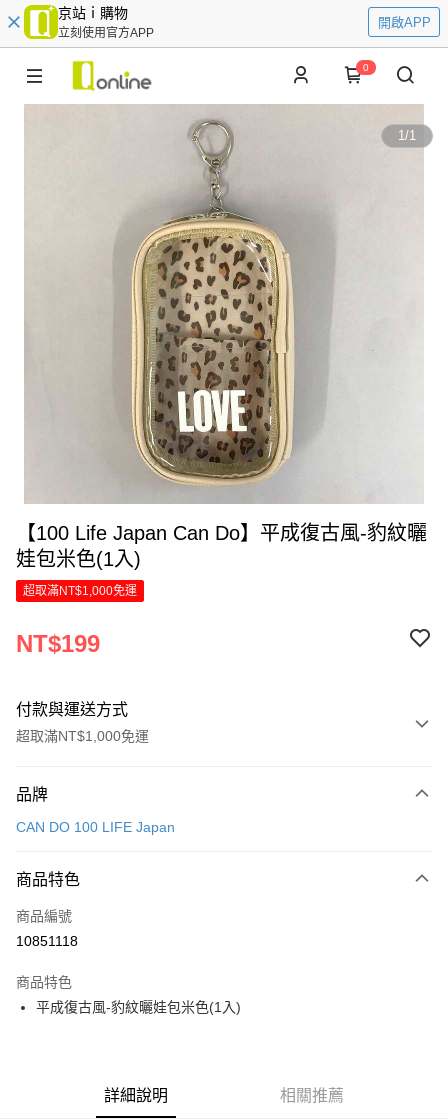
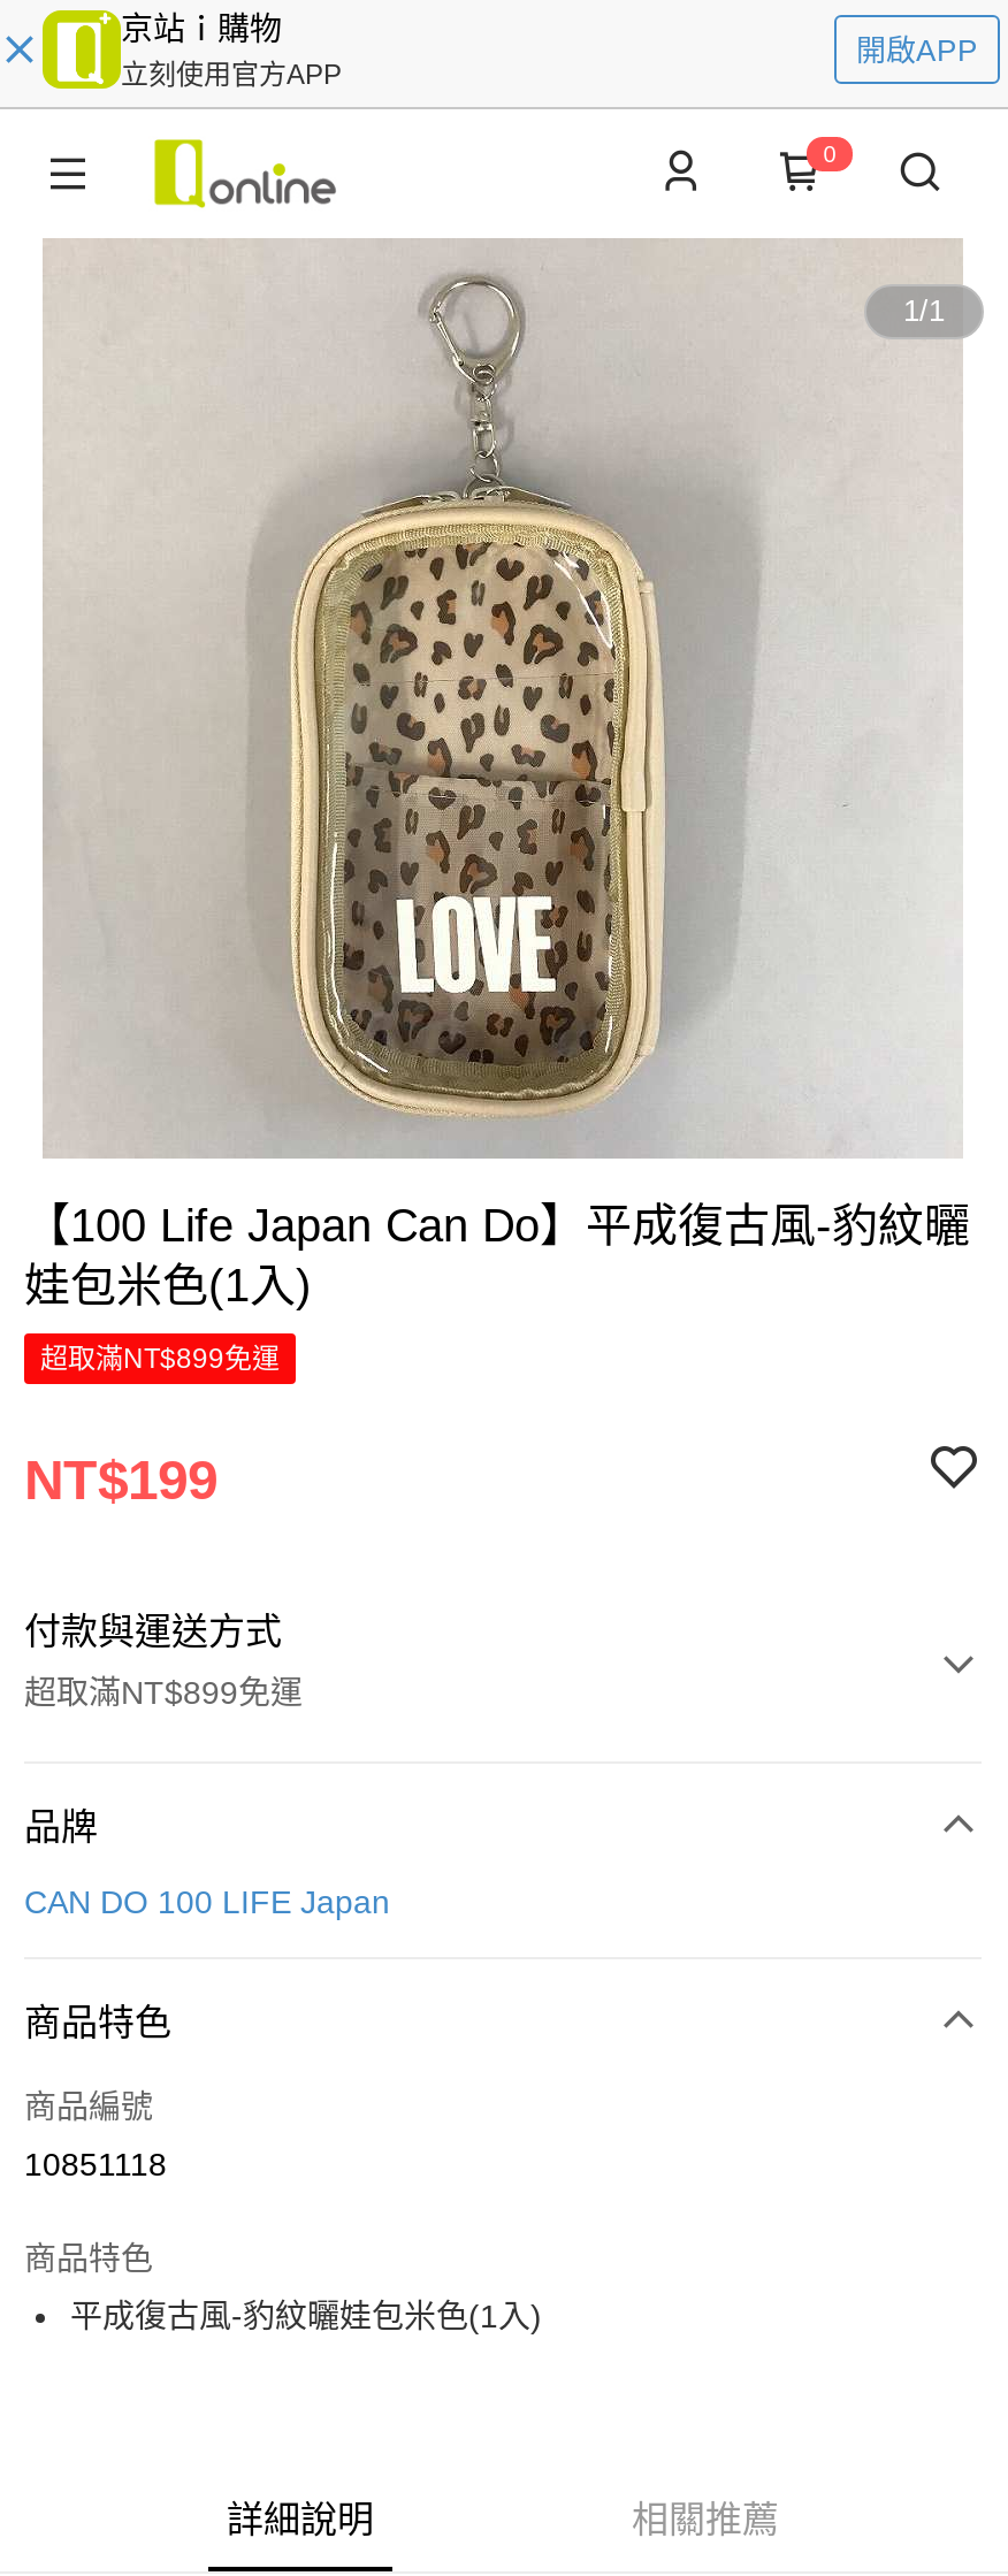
[23,584,137,598] 超取滿NT$1,000免運 -> [40,1343,280,1375] 超取滿NT$899免運
[16,728,149,744] 超取滿NT$1,000免運 -> [24,1674,303,1711] 超取滿NT$899免運

